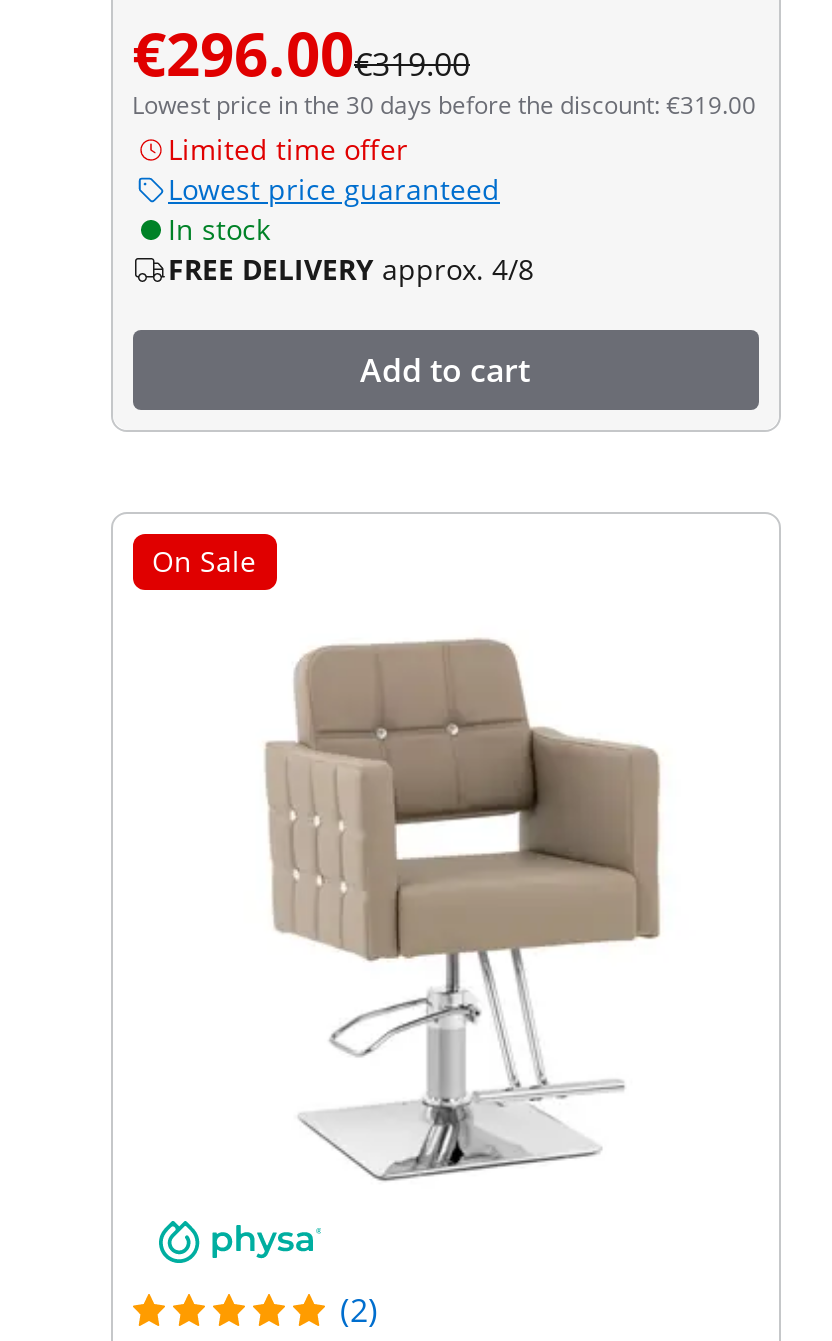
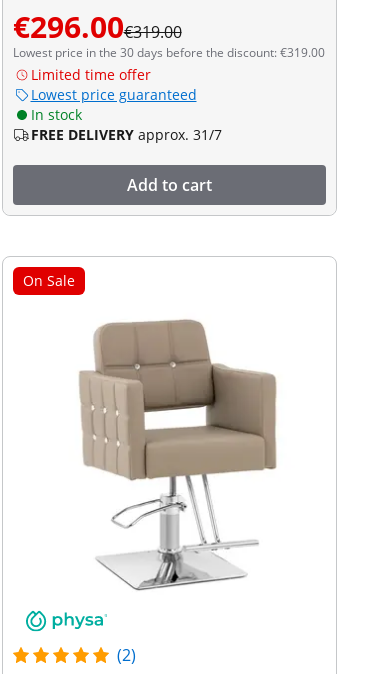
[168,249,534,287] FREE DELIVERY approx. 4/8 -> [30,125,221,144] FREE DELIVERY approx. 31/7

